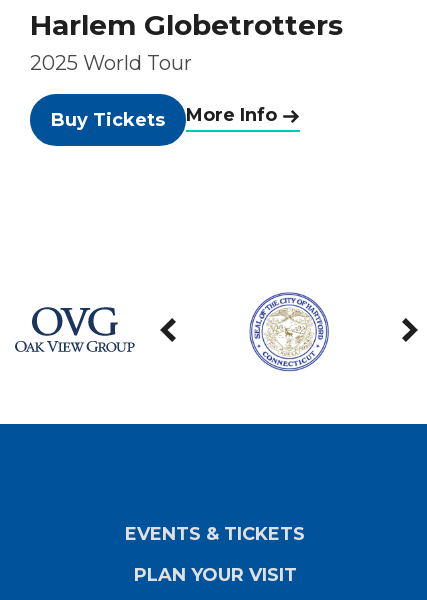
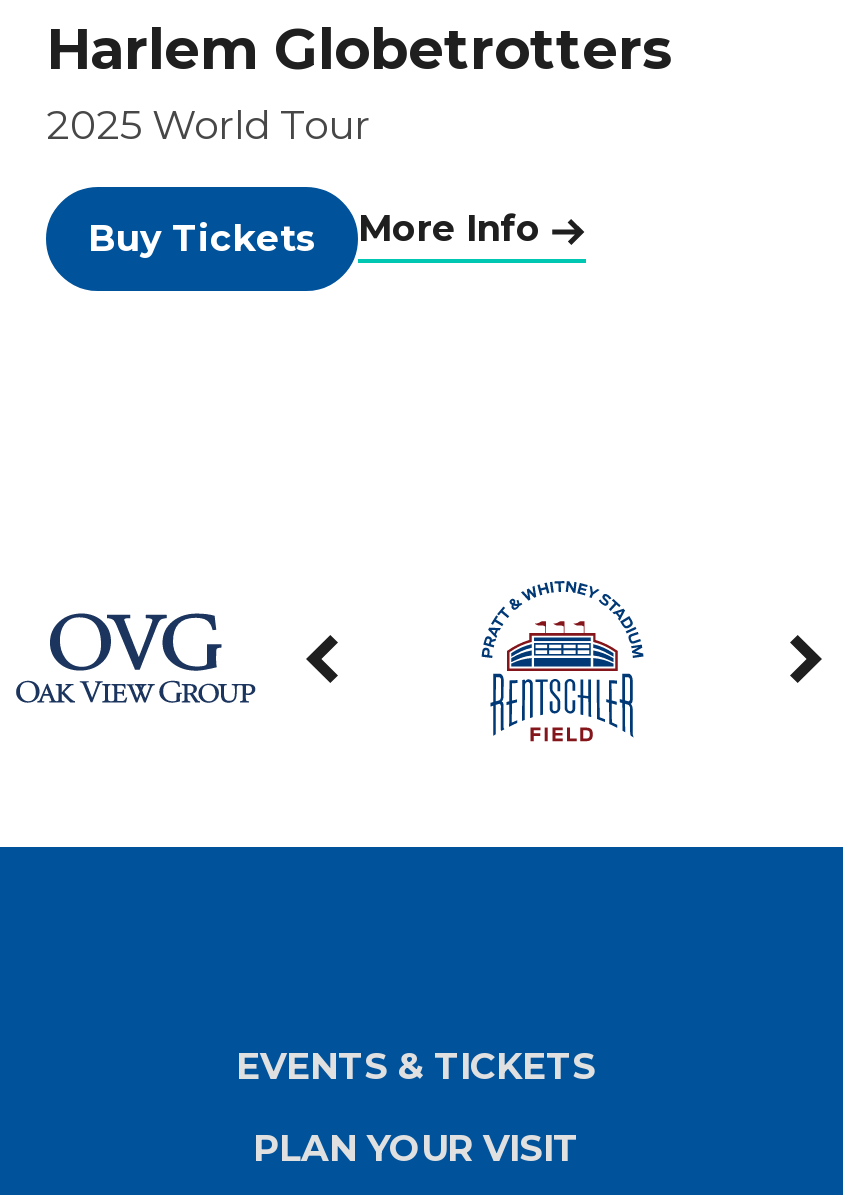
[248,295,330,372] [image] -> [480,579,644,743] [image]

